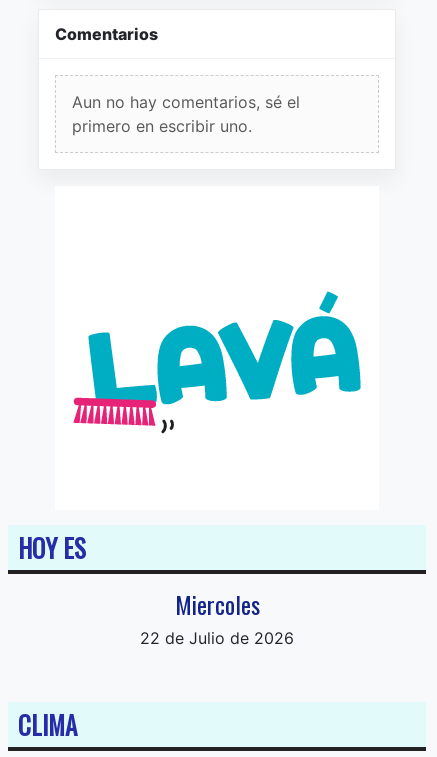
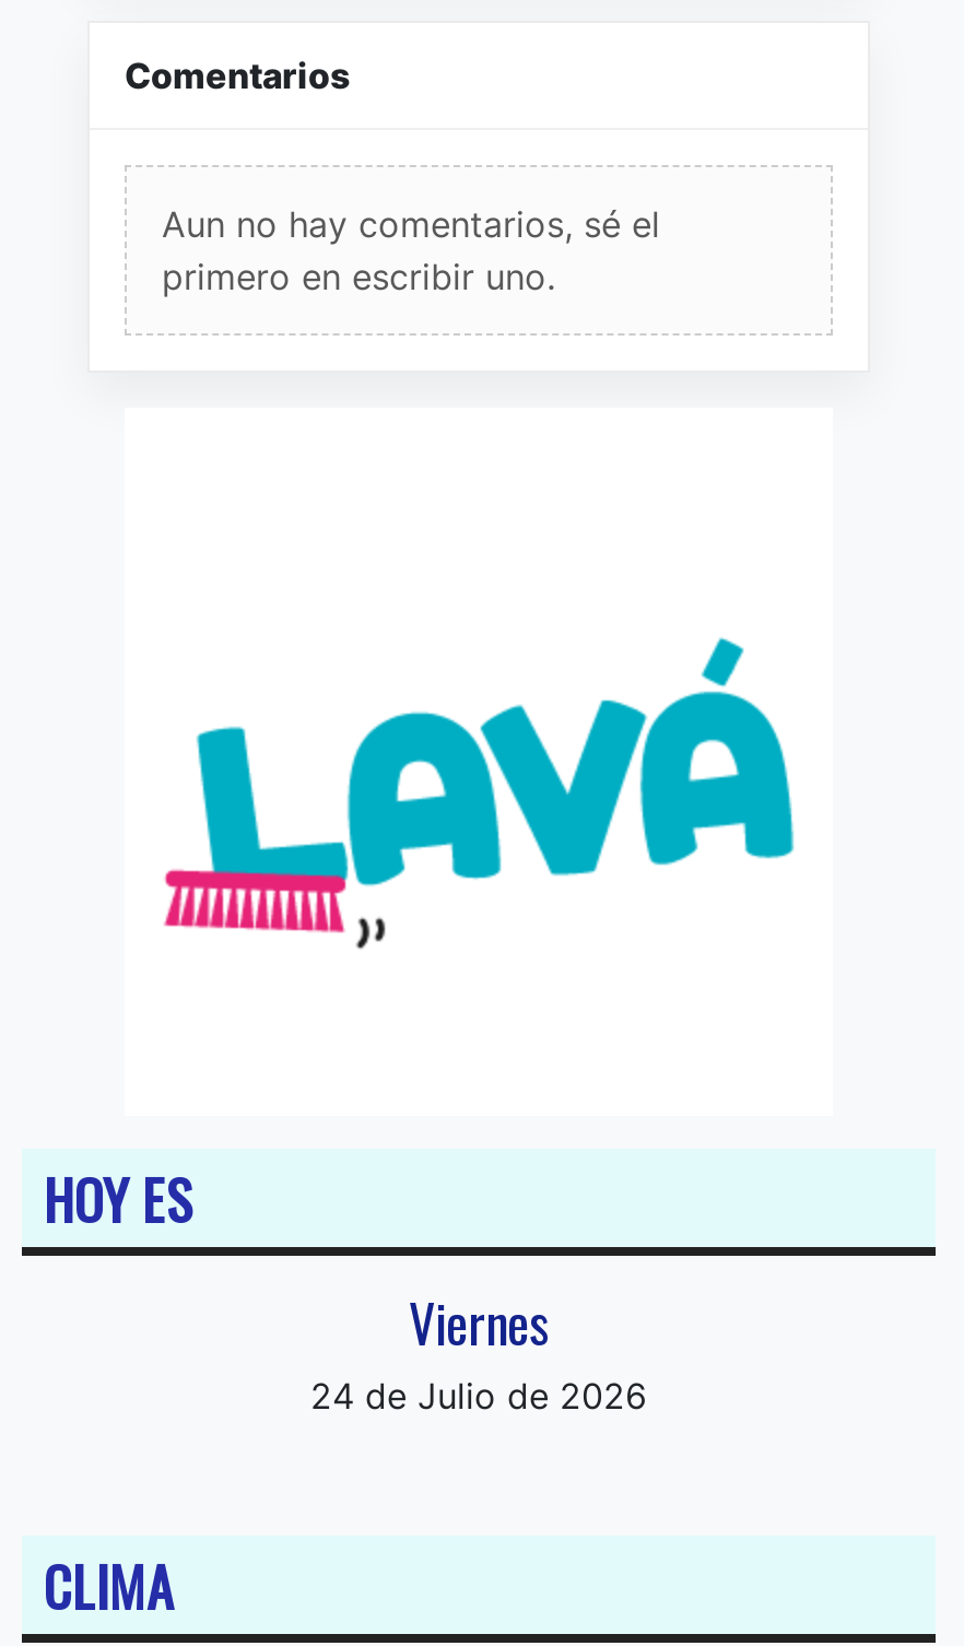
[140,586,294,648] Miercoles | 22 de Julio de 2026 -> [310,1283,647,1419] Viernes | 24 de Julio de 2026

